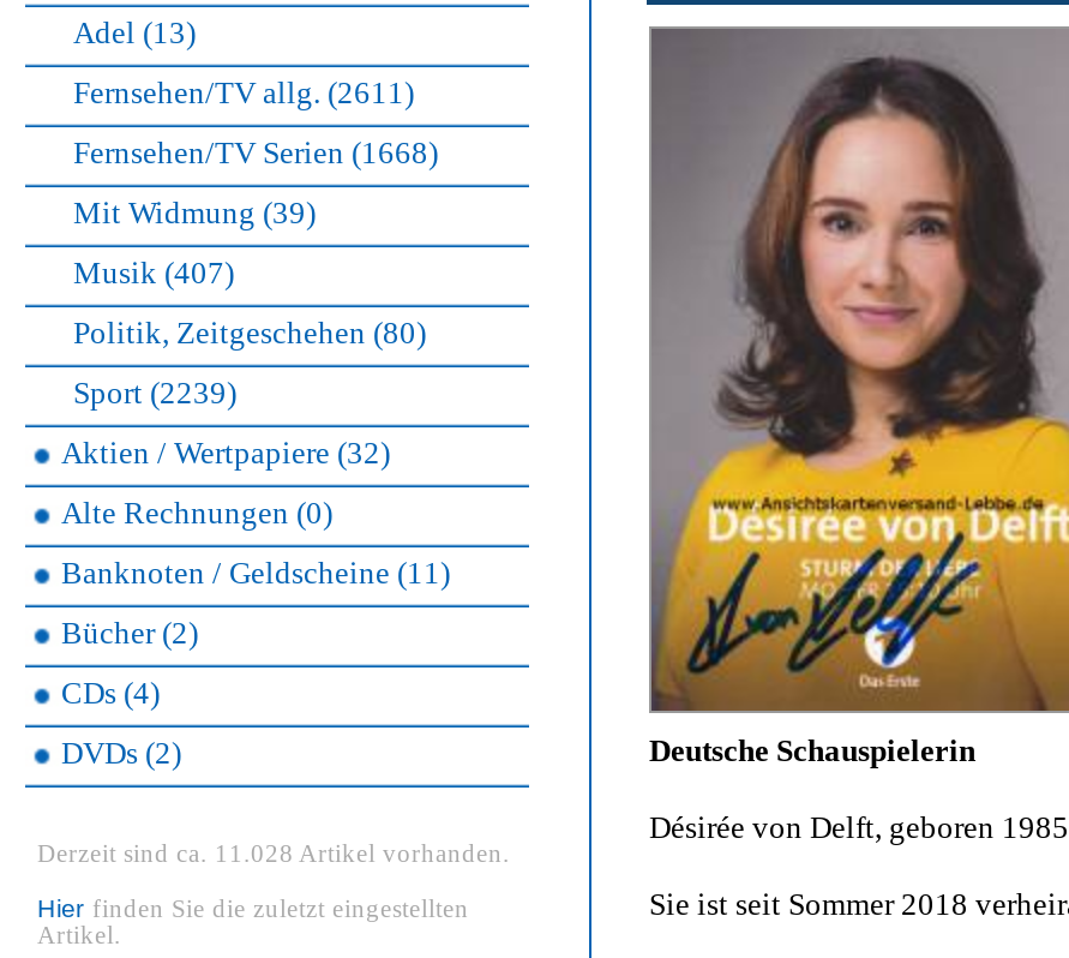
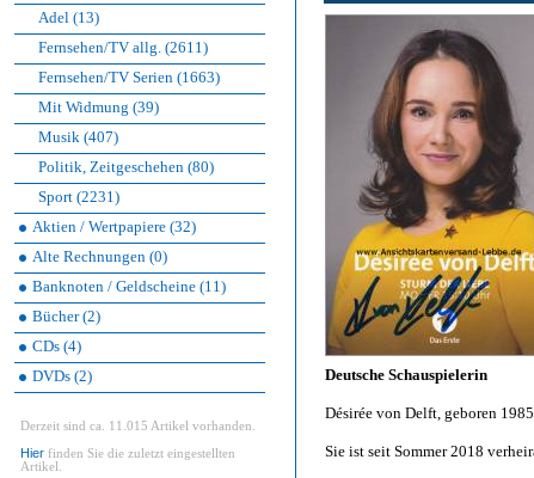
[73,134,438,170] Fernsehen/TV Serien (1668) -> [38,68,220,86] Fernsehen/TV Serien (1663)
[73,375,236,411] Sport (2239) -> [38,188,119,206] Sport (2231)
[37,840,510,867] Derzeit sind ca. 11.028 Artikel vorhanden. -> [20,419,256,433] Derzeit sind ca. 11.015 Artikel vorhanden.

